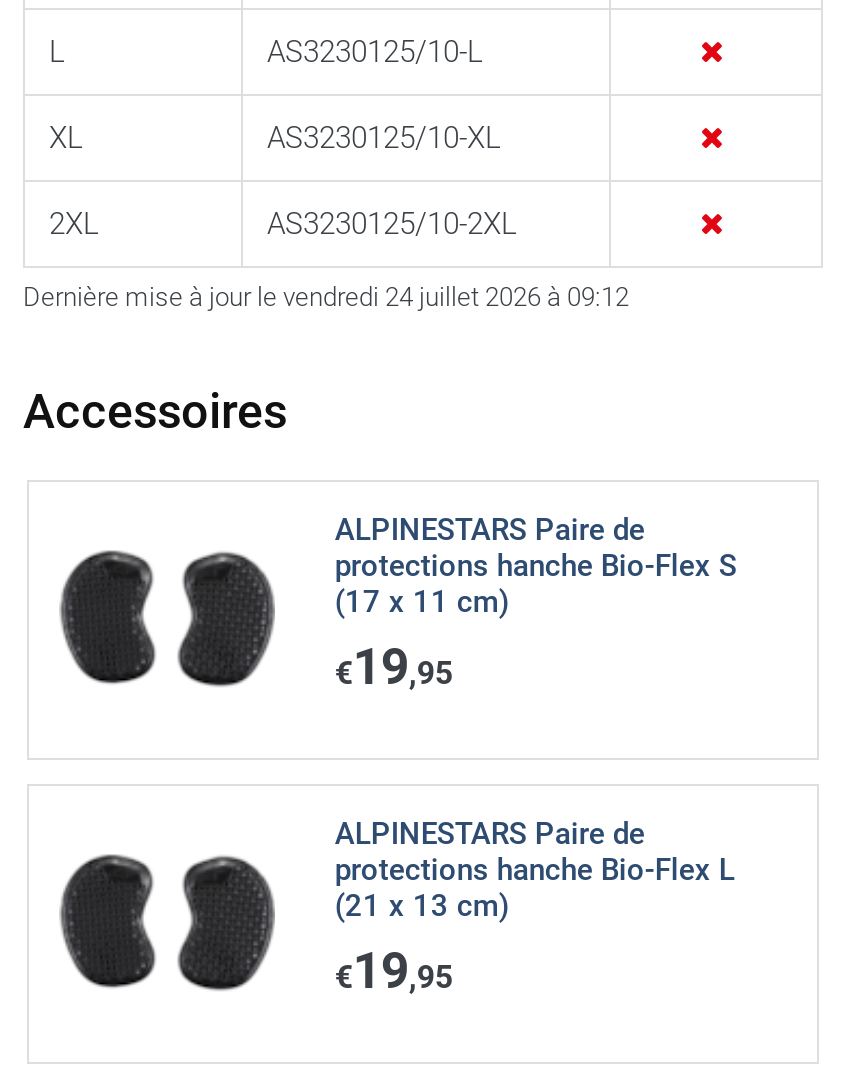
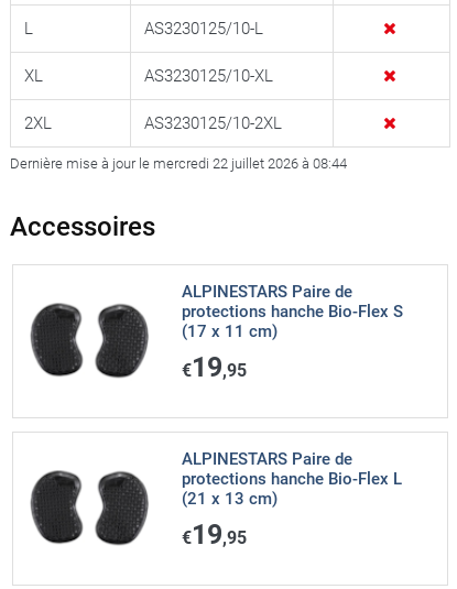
[23,283,629,313] Dernière mise à jour le vendredi 24 juillet 2026 à 09:12 -> [10,156,347,172] Dernière mise à jour le mercredi 22 juillet 2026 à 08:44

